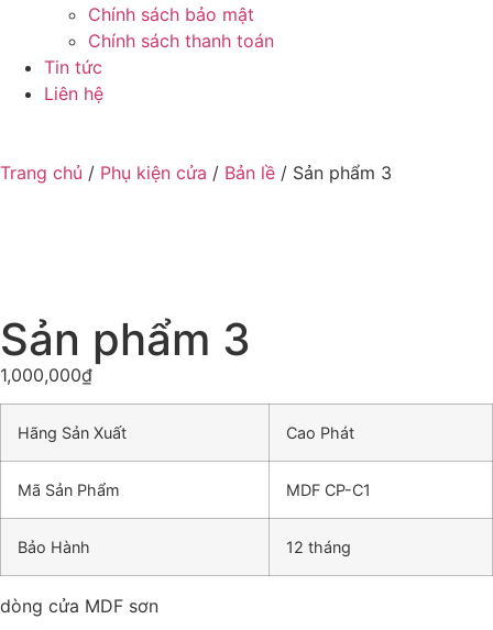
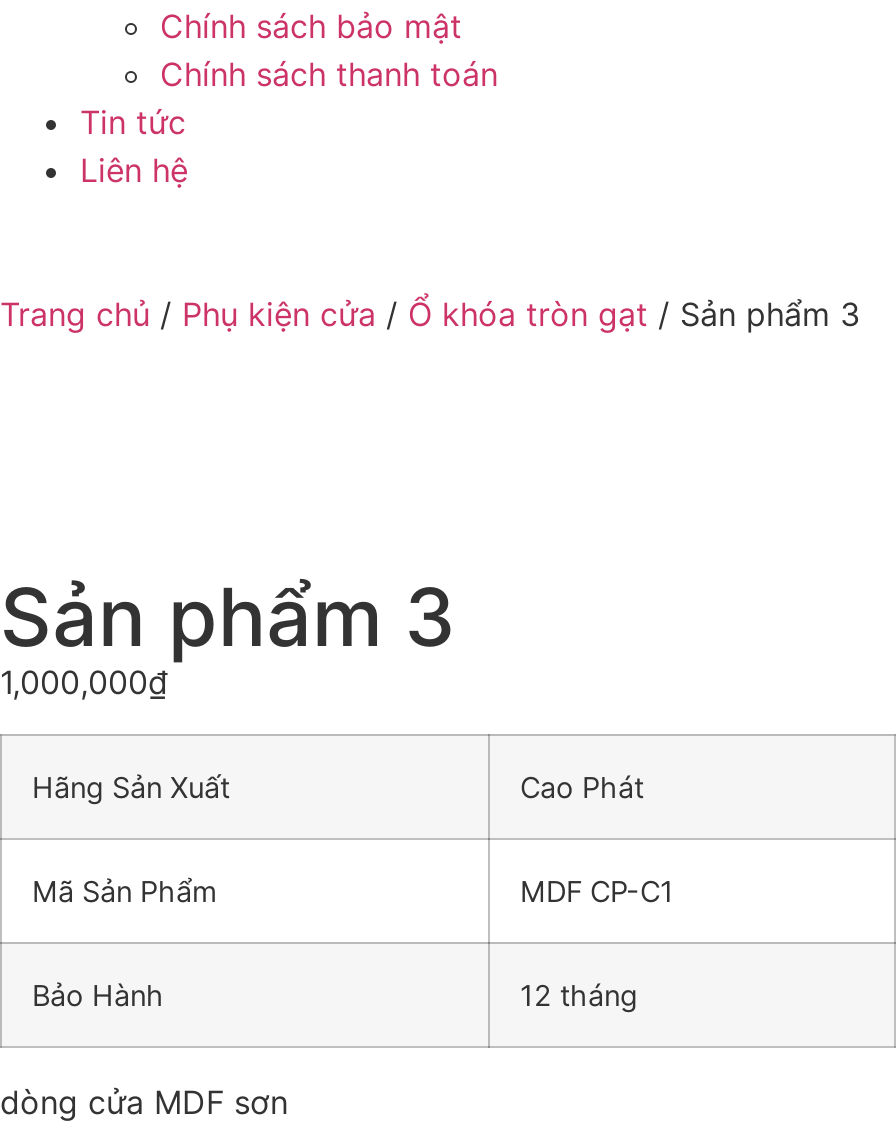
[0,162,392,184] Trang chủ / Phụ kiện cửa / Bản lề / Sản phẩm 3 -> [0,294,860,334] Trang chủ / Phụ kiện cửa / Ổ khóa tròn gạt / Sản phẩm 3

